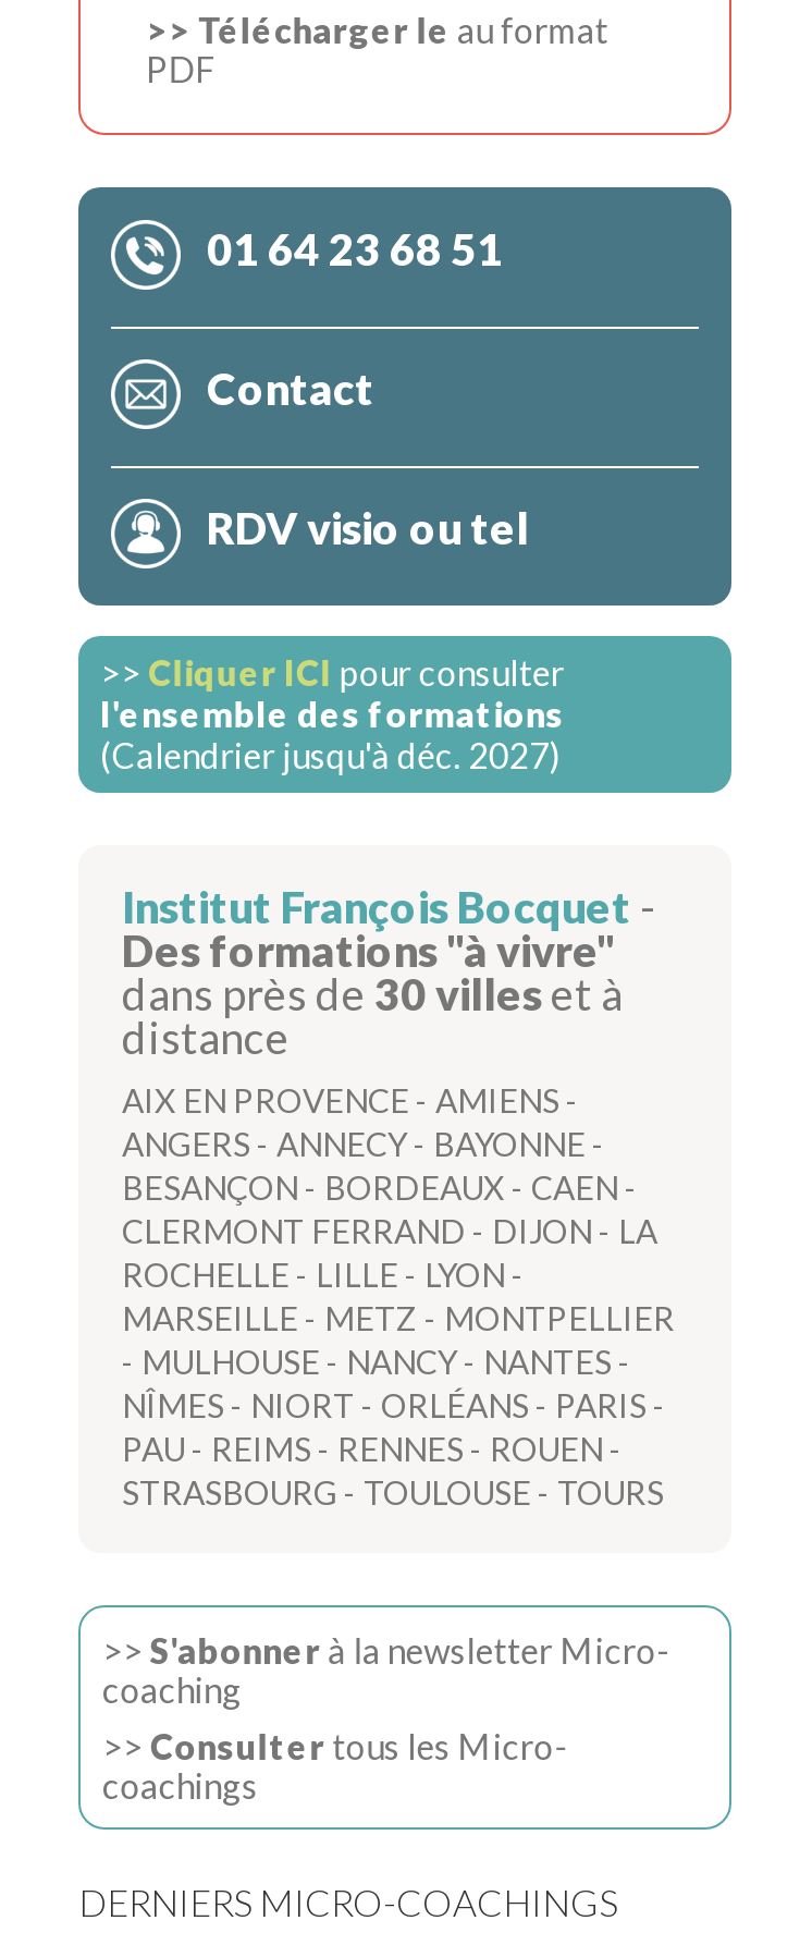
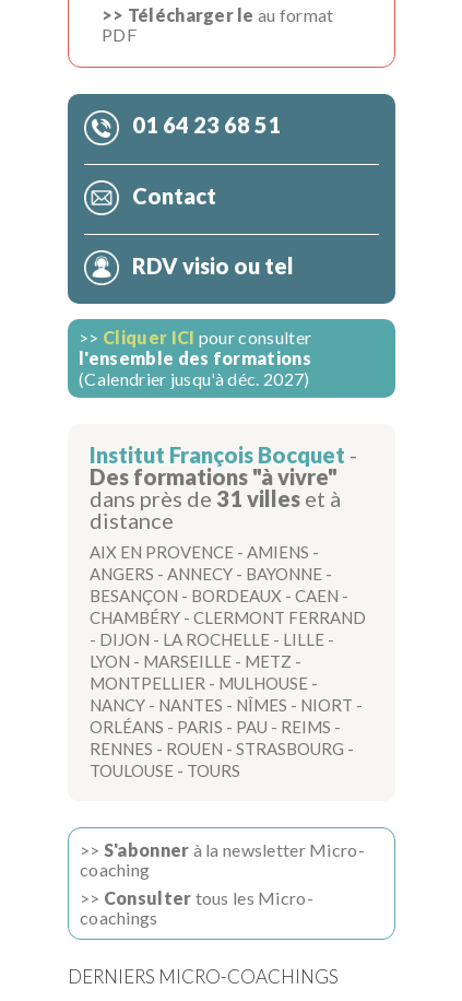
[122,968,623,1020] dans près de30 villeset à -> [90,486,341,512] dans près de31 villeset à
[122,1212,675,1512] CLERMONT FERRAND - DIJON - LA | ROCHELLE - LILLE - LYON - | MARSEILLE - METZ - MONTPELLIER | - MULHOUSE - NANCY- NANTES - | NÎMES - NIORT - ORLÉANS - PARIS - | PAU - REIMS - RENNES - ROUEN - | STRASBOURG - TOULOUSE - TOURS -> [90,608,366,781] CHAMBÉRY - CLERMONT FERRAND | - DIJON - LA ROCHELLE - LILLE - | LYON - MARSEILLE - METZ - | MONTPELLIER - MULHOUSE - | NANCY - NANTES - NÎMES - NIORT - | ORLÉANS - PARIS - PAU - REIMS - | RENNES - ROUEN - STRASBOURG - | TOULOUSE - TOURS

